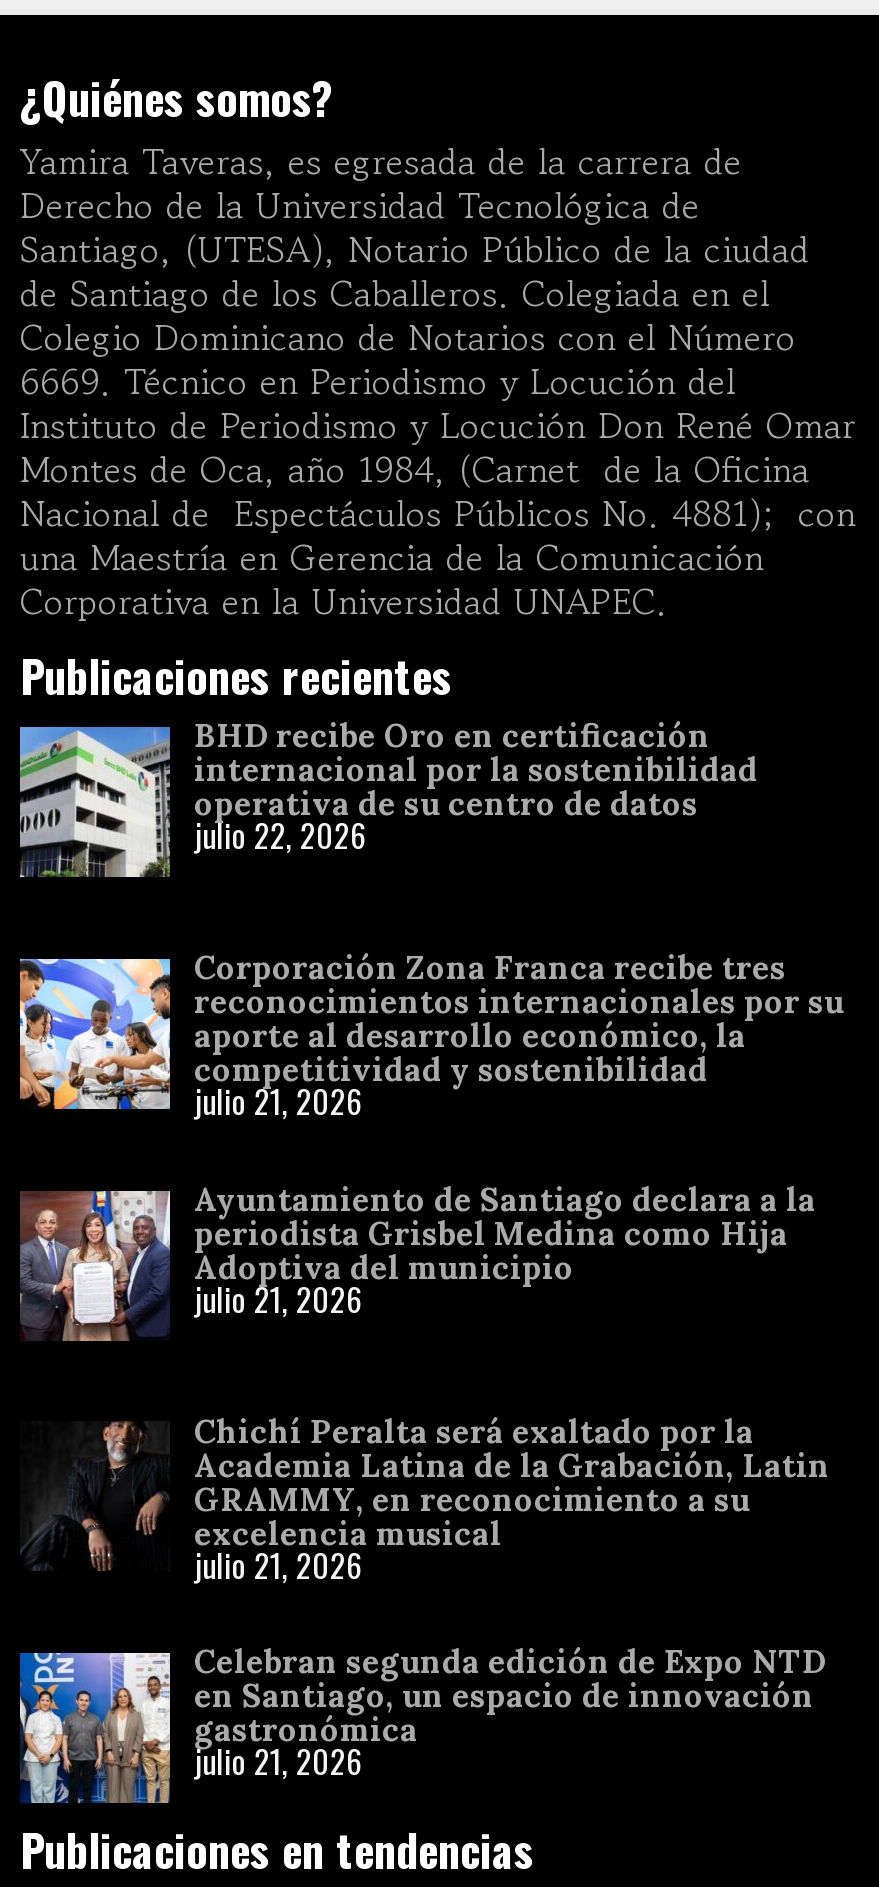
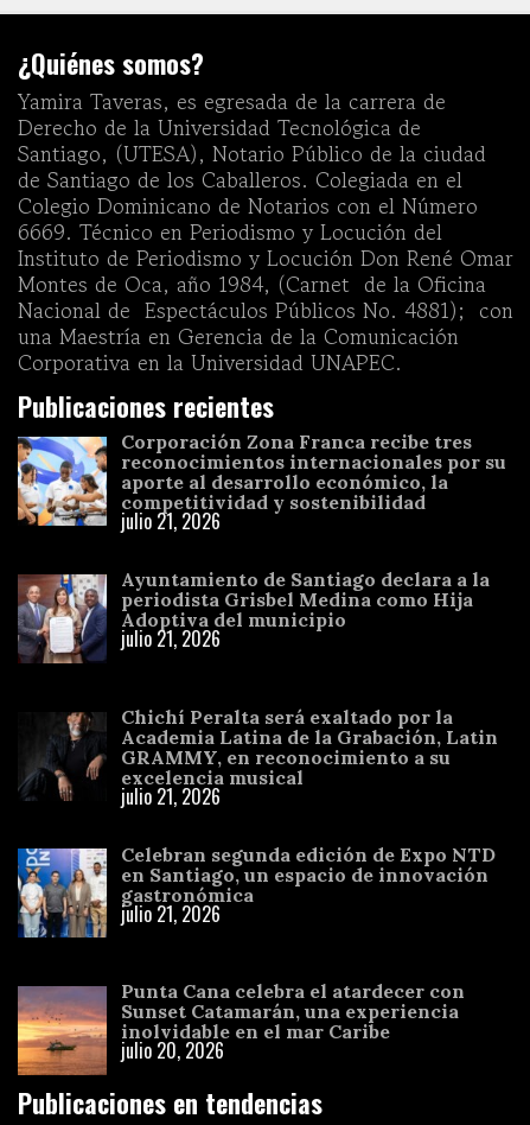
[18,715,758,879] [image] | BHD recibe Oro en certificación | internacional por la sostenibilidad | operativa de su centro de datos | julio 22, 2026 -> none
moved [16,947,844,1786] -> [15,430,506,928]: [image] | Corporación Zona Franca recibe tres | reconocimientos internacionales por su | ... | gastronómica | julio 21, 2026
none -> [17,980,465,1076] [image] | Punta Cana celebra el atardecer con | Sunset Catamarán, una experiencia | inolvidable en el mar Caribe | julio 20, 2026

